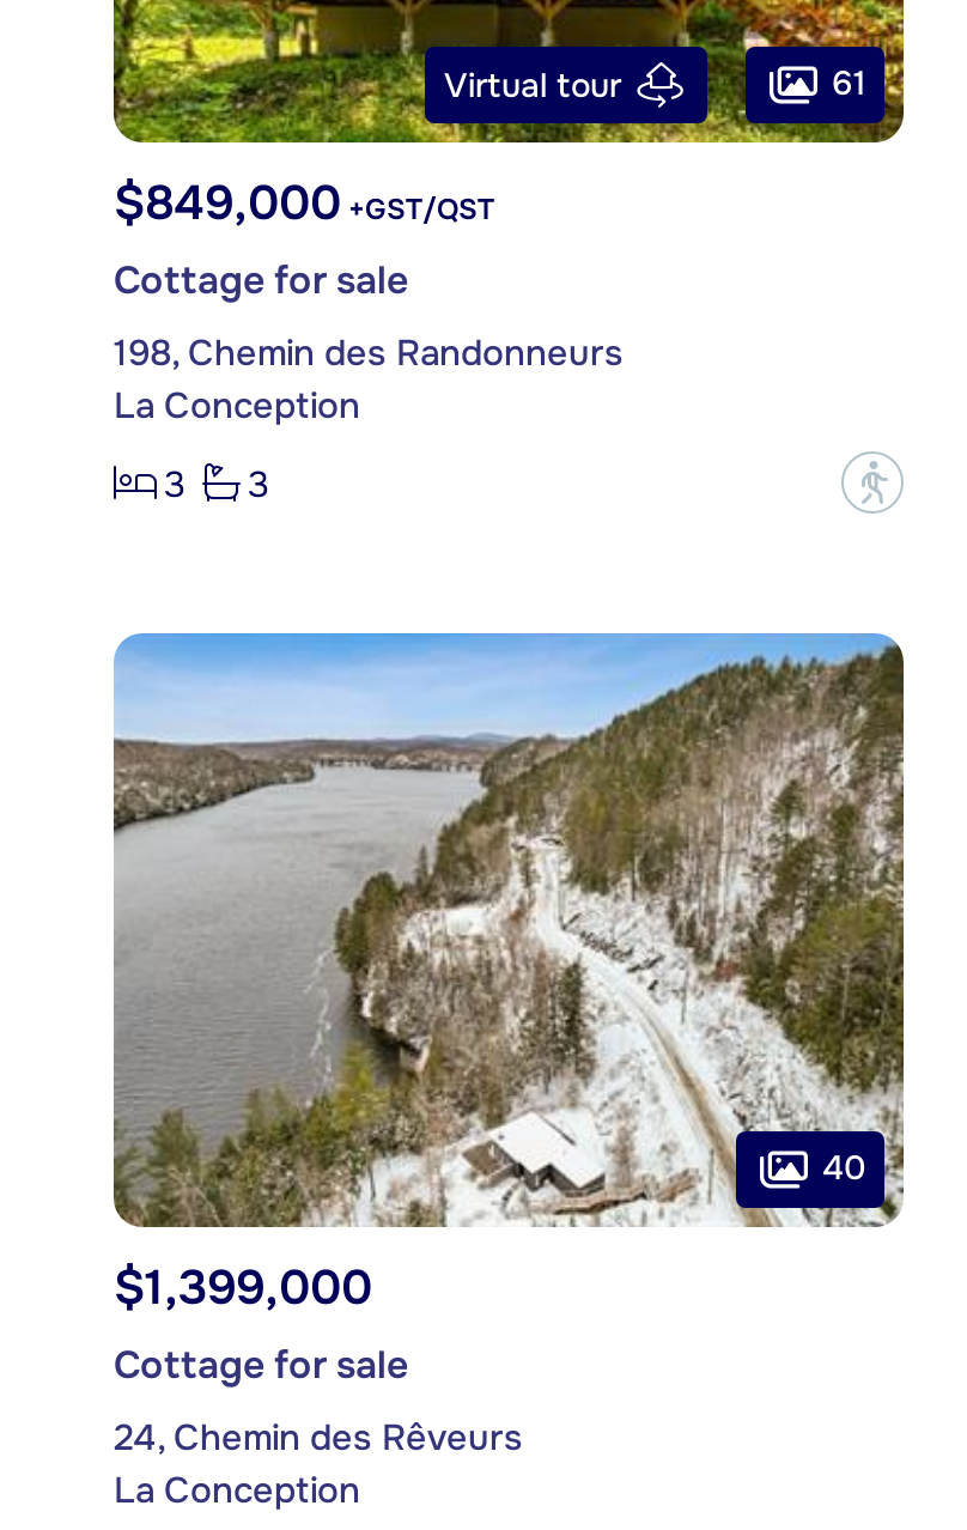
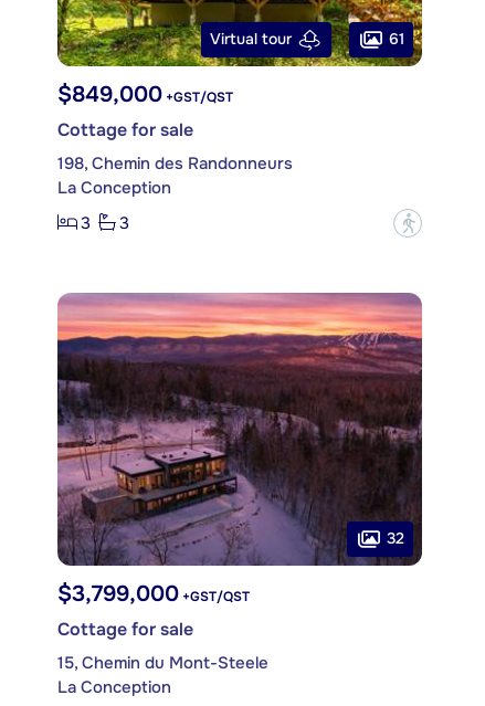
[111,632,906,1228] [image] | 40 -> [56,292,423,567] [image] | 32
[114,1258,372,1318] $1,399,000 -> [57,580,250,608] $3,799,000 +GST/QST
[114,1414,523,1462] 24, Chemin des Rêveurs -> [57,652,268,674] 15, Chemin du Mont-Steele

